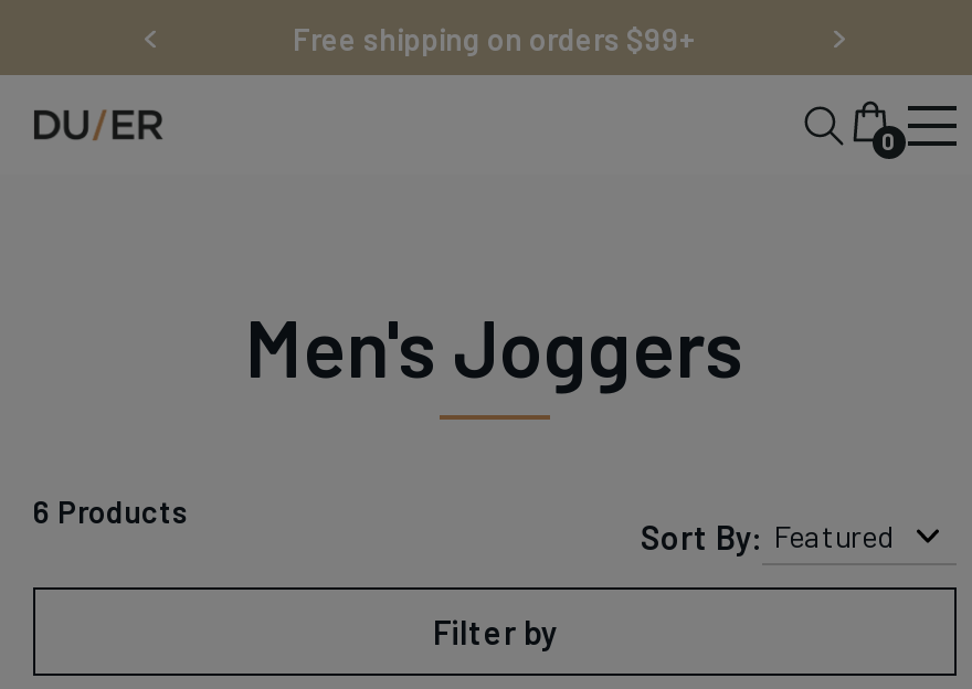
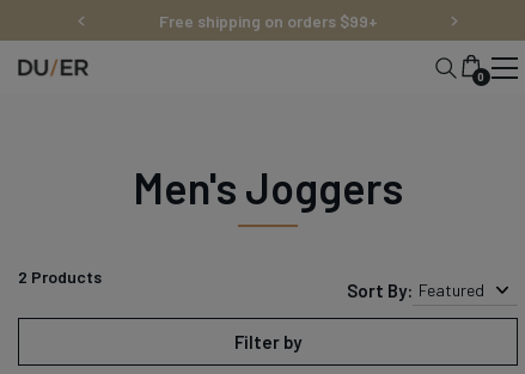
[33,492,188,530] 6 Products -> [18,266,102,287] 2 Products

